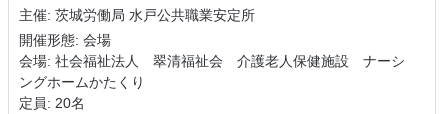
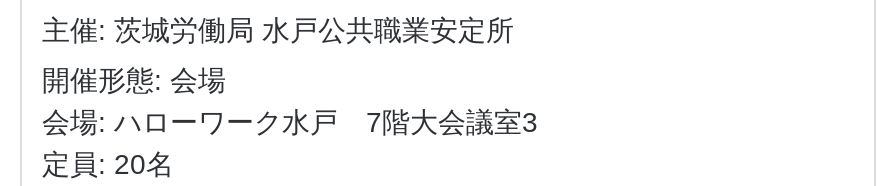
[19,53,405,90] 会場: 社会福祉法人 翠清福祉会 介護老人保健施設 ナーシ | ングホームかたくり -> [42,105,538,137] 会場: ハローワーク水戸 7階大会議室3

